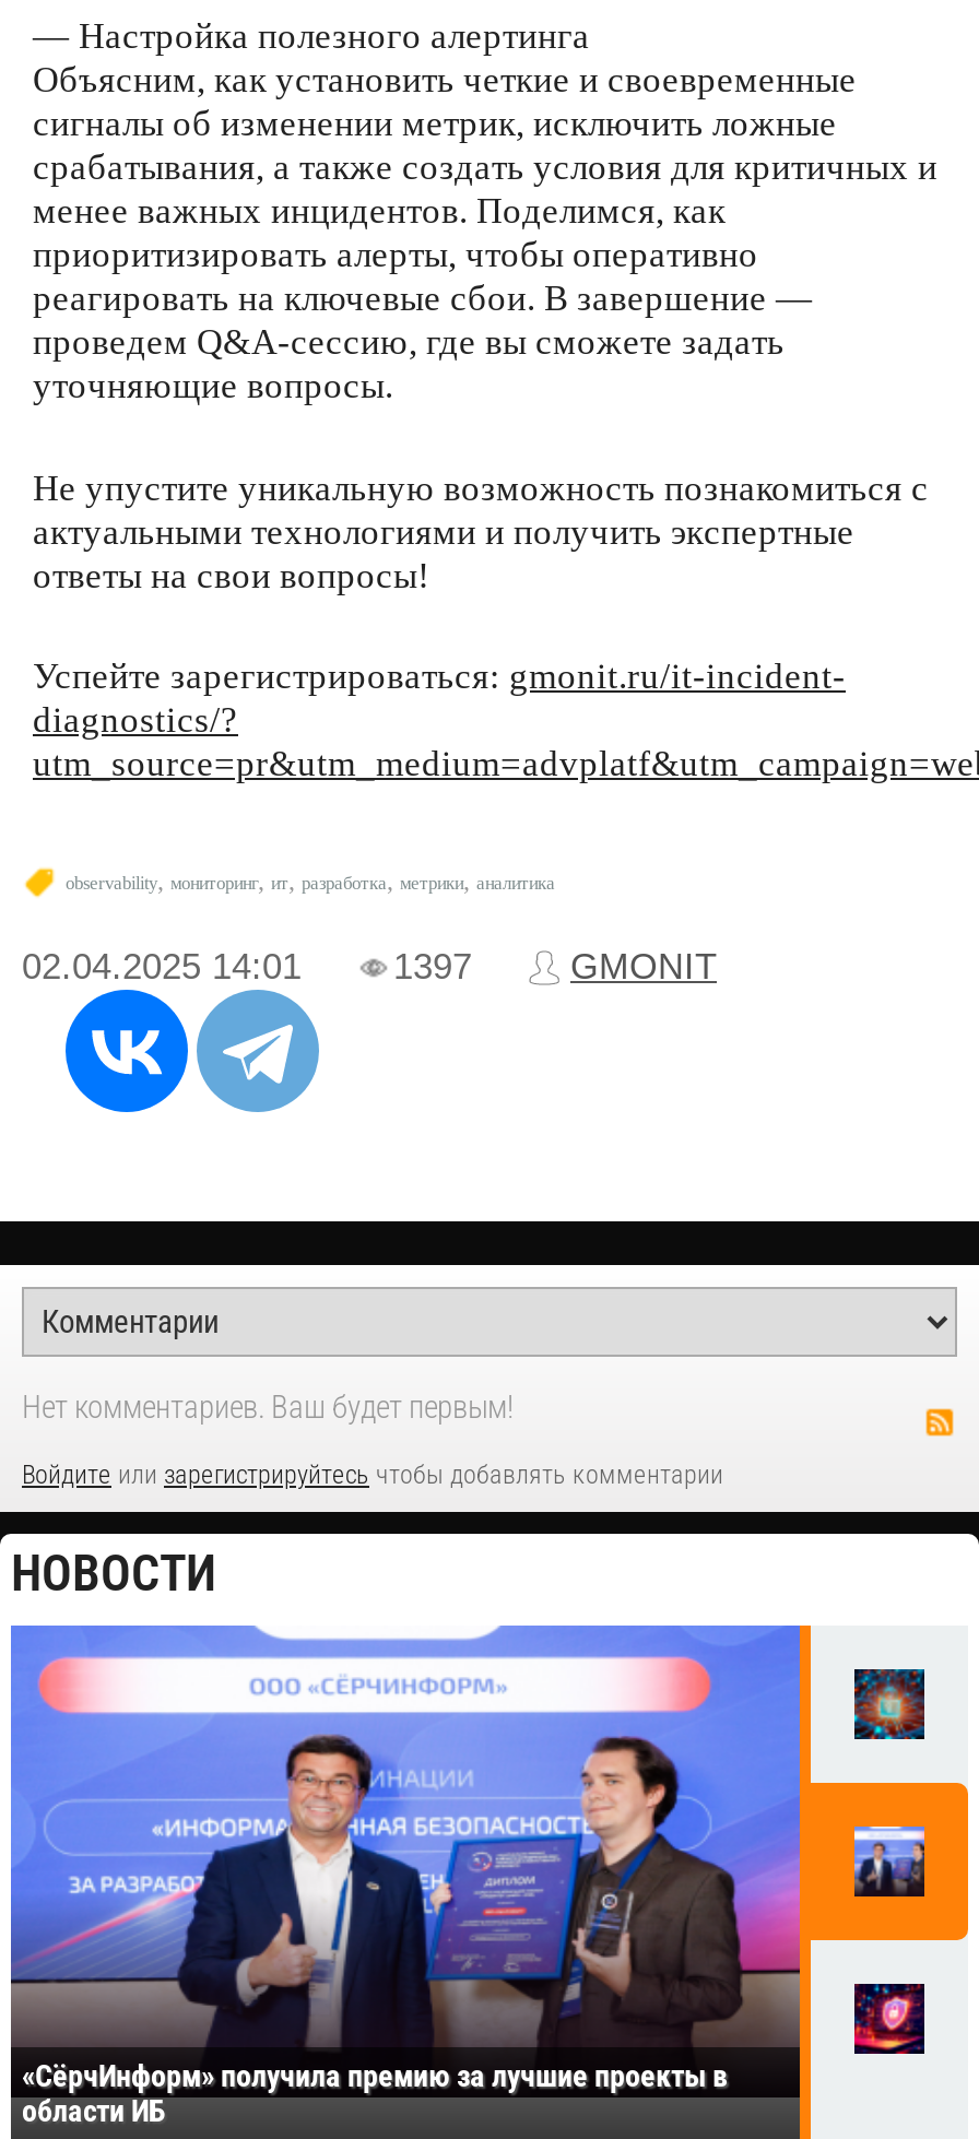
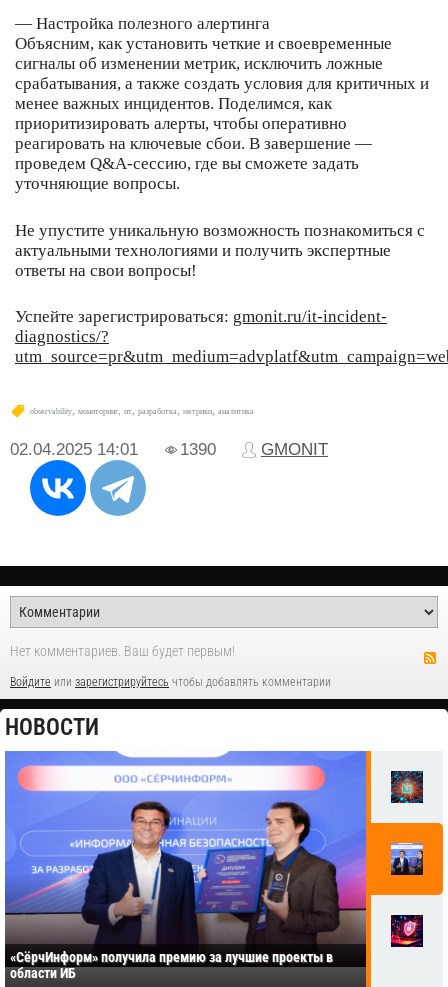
[393,947,472,989] 1397 -> [180,440,216,459] 1390

